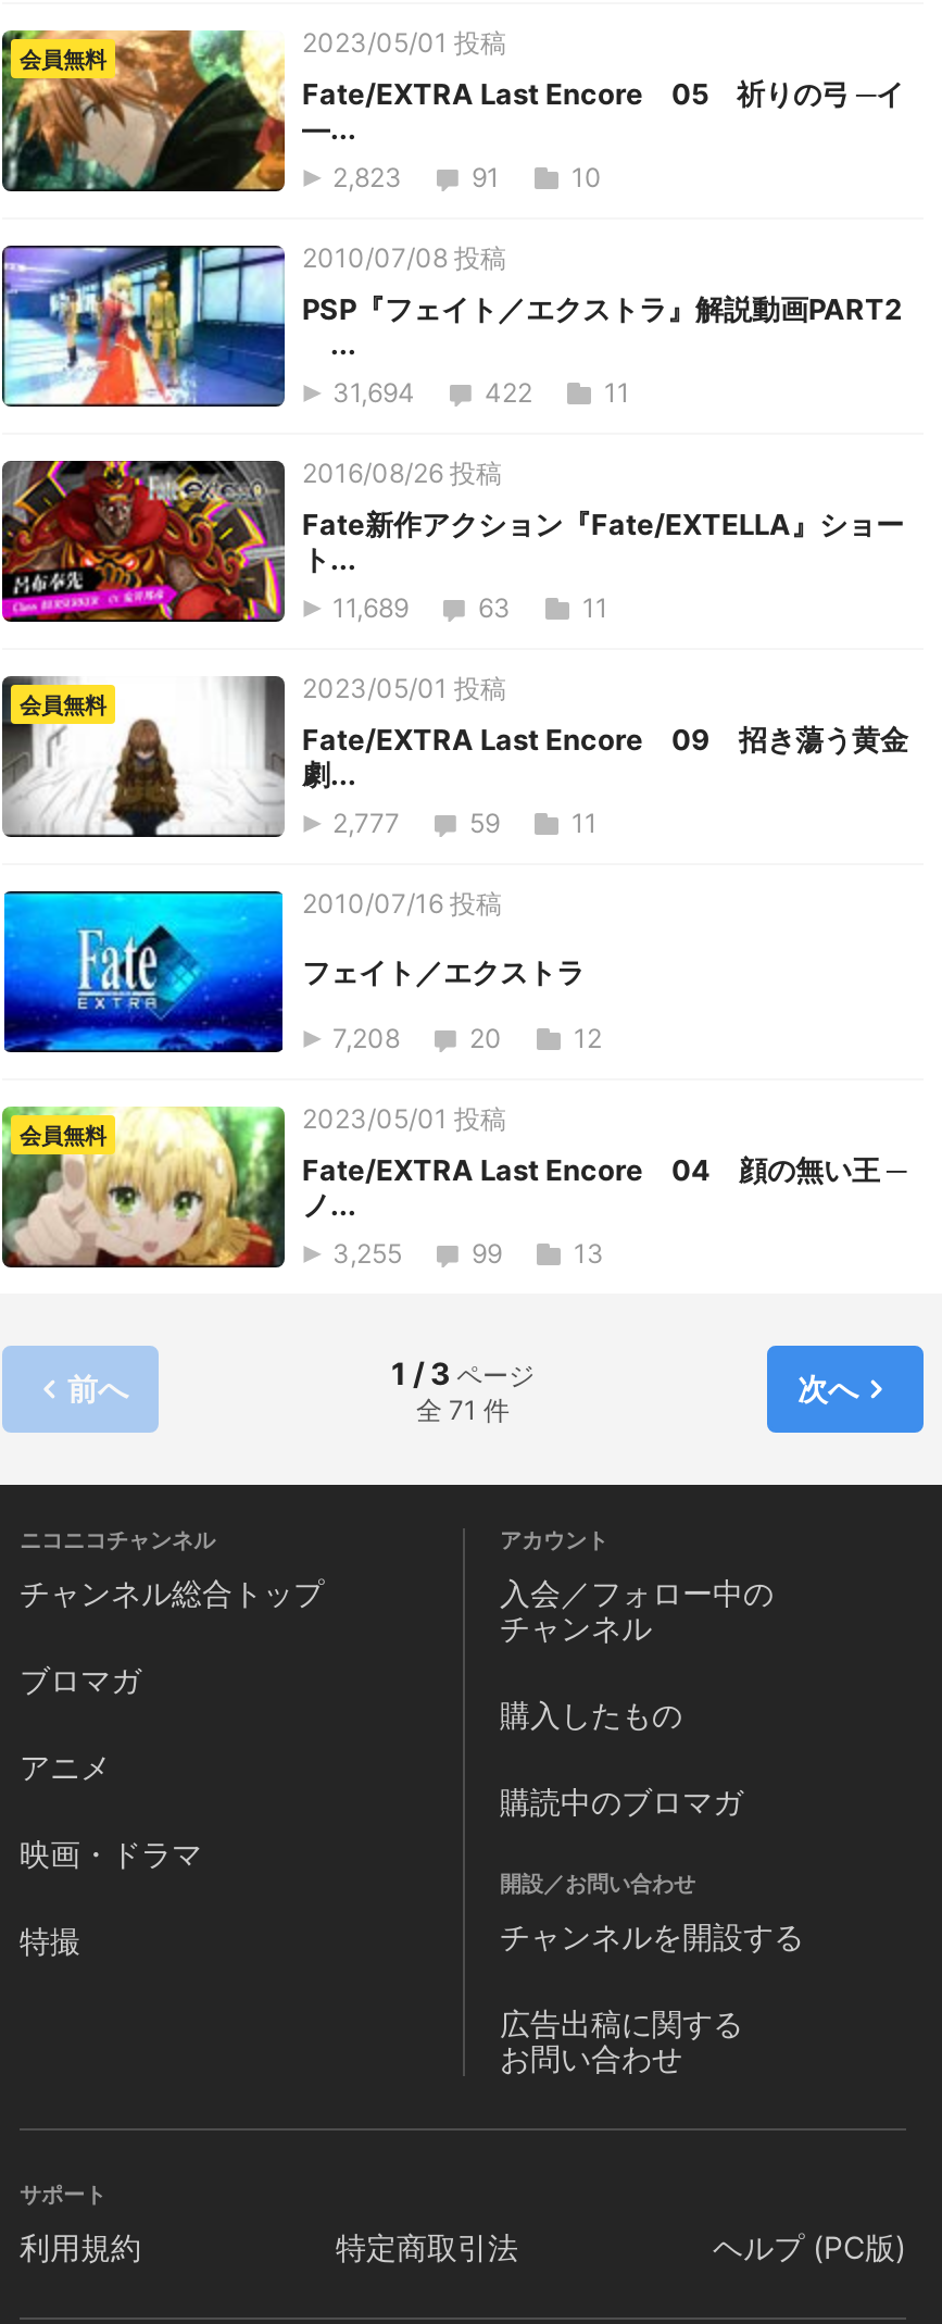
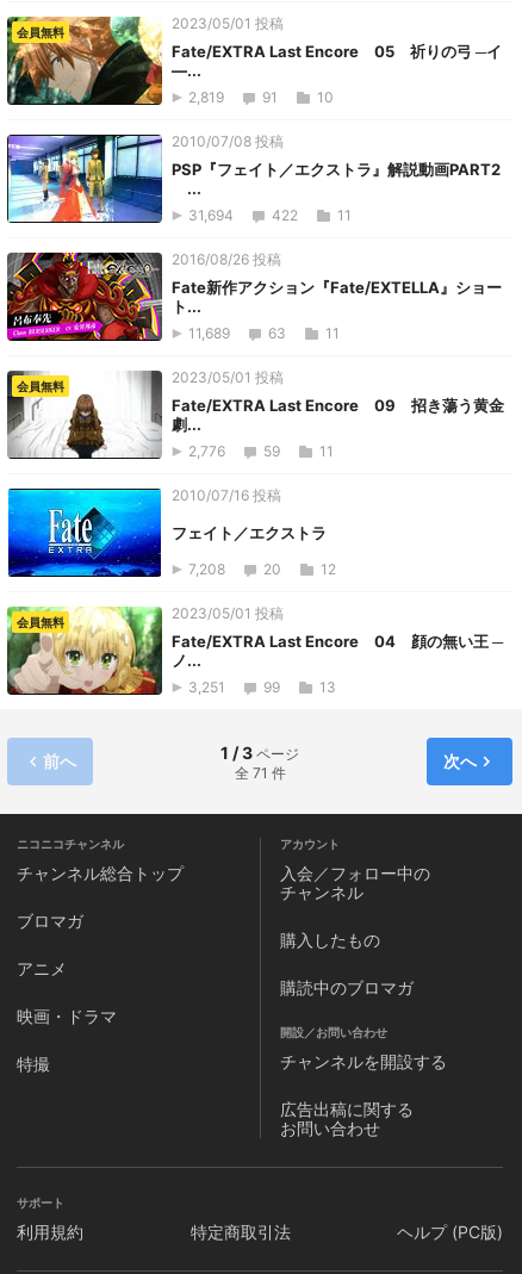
[332,161,402,193] 2,823 -> [188,88,224,106] 2,819
[332,807,400,839] 2,777 -> [188,442,225,460] 2,776
[332,1237,402,1270] 3,255 -> [188,678,225,696] 3,251

